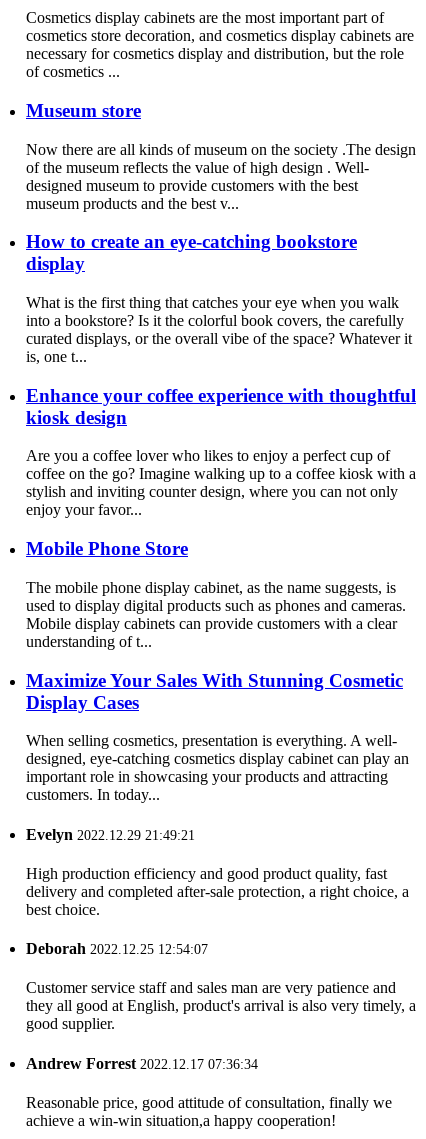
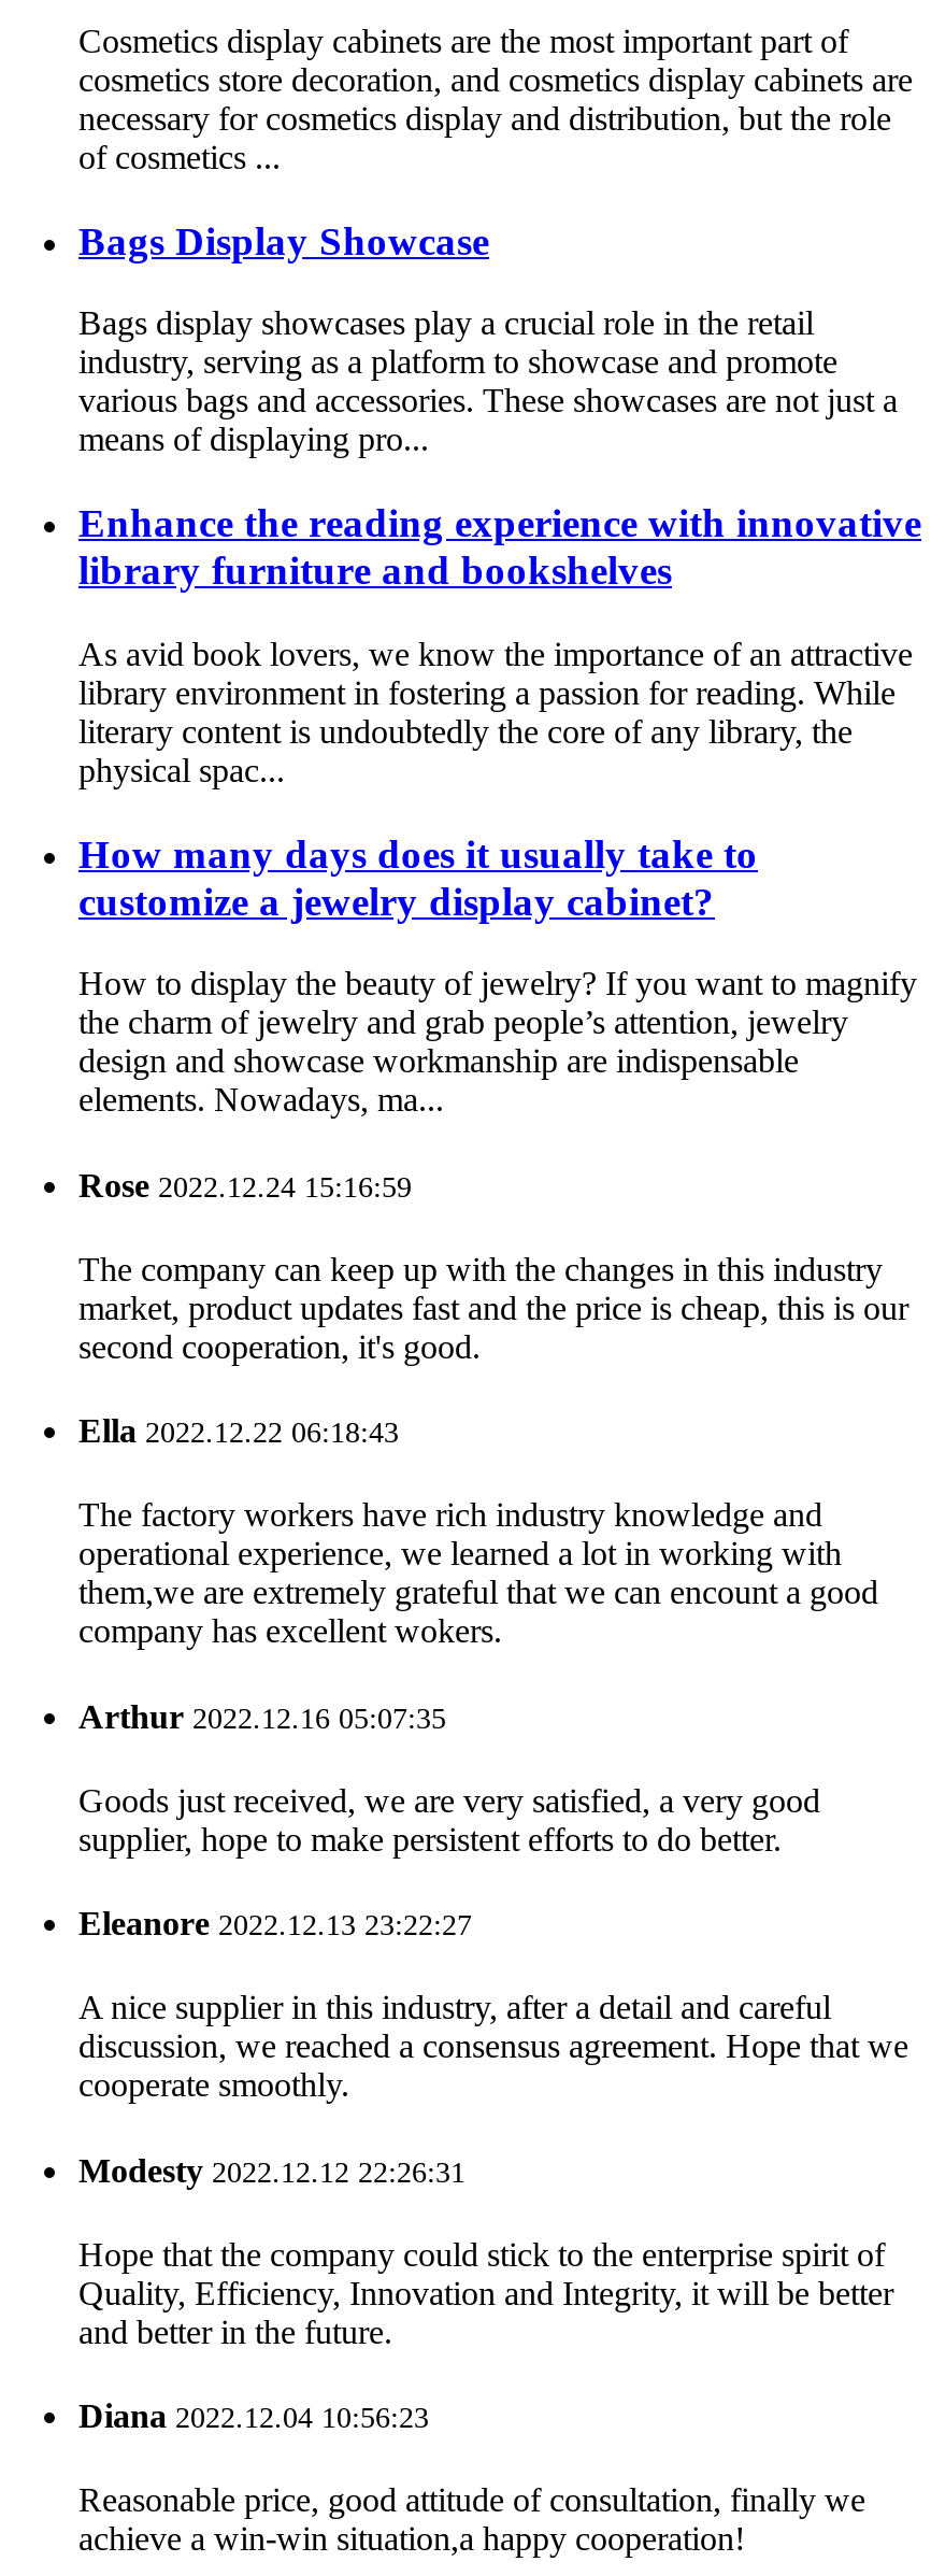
[26,100,416,1072] Museum store | Now there are all kinds of museum on the society .The design | of the museum reflects the value of high design . Well- | designed museum to provide customers with the best | museum products and the best v... | How to create an eye-catching bookstore | display | What is the first thing that catches your eye when you walk | into a bookstore? Is it the colorful book covers, the carefully | curated displays, or the overall vibe of the space? Whatever it | is, one t... | Enhance your coffee experience with thoughtful | kiosk design | Are you a coffee lover who likes to enjoy a perfect cup of | coffee on the go? Imagine walking up to a coffee kiosk with a | stylish and inviting counter design, where you can not only | enjoy your favor... | Mobile Phone Store | The mobile phone display cabinet, as the name suggests, is | used to display digital products such as phones and cameras. | Mobile display cabinets can provide customers with a clear | understanding of t... | Maximize Your Sales With Stunning Cosmetic | Display Cases | When selling cosmetics, presentation is everything. A well- | designed, eye-catching cosmetics display cabinet can play an | important role in showcasing your products and attracting | customers. In today... | Evelyn 2022.12.29 21:49:21 | High production efficiency and good product quality, fast | delivery and completed after-sale protection, a right choice, a | best choice. | Deborah 2022.12.25 12:54:07 | Customer service staff and sales man are very patience and | they all good at English, product's arrival is also very timely, a | good supplier. | Andrew Forrest 2022.12.17 07:36:34 -> [78,218,921,2435] Bags Display Showcase | Bags display showcases play a crucial role in the retail | industry, serving as a platform to showcase and promote | various bags and accessories. These showcases are not just a | means of displaying pro... | Enhance the reading experience with innovative | library furniture and bookshelves | As avid book lovers, we know the importance of an attractive | library environment in fostering a passion for reading. While | literary content is undoubtedly the core of any library, the | physical spac... | How many days does it usually take to | customize a jewelry display cabinet? | How to display the beauty of jewelry? If you want to magnify | the charm of jewelry and grab people’s attention, jewelry | design and showcase workmanship are indispensable | elements. Nowadays, ma... | Rose 2022.12.24 15:16:59 | The company can keep up with the changes in this industry | market, product updates fast and the price is cheap, this is our | second cooperation, it's good. | Ella 2022.12.22 06:18:43 | The factory workers have rich industry knowledge and | operational experience, we learned a lot in working with | them,we are extremely grateful that we can encount a good | company has excellent wokers. | Arthur 2022.12.16 05:07:35 | Goods just received, we are very satisfied, a very good | supplier, hope to make persistent efforts to do better. | Eleanore 2022.12.13 23:22:27 | A nice supplier in this industry, after a detail and careful | discussion, we reached a consensus agreement. Hope that we | cooperate smoothly. | Modesty 2022.12.12 22:26:31 | Hope that the company could stick to the enterprise spirit of | Quality, Efficiency, Innovation and Integrity, it will be better | and better in the future. | Diana 2022.12.04 10:56:23

